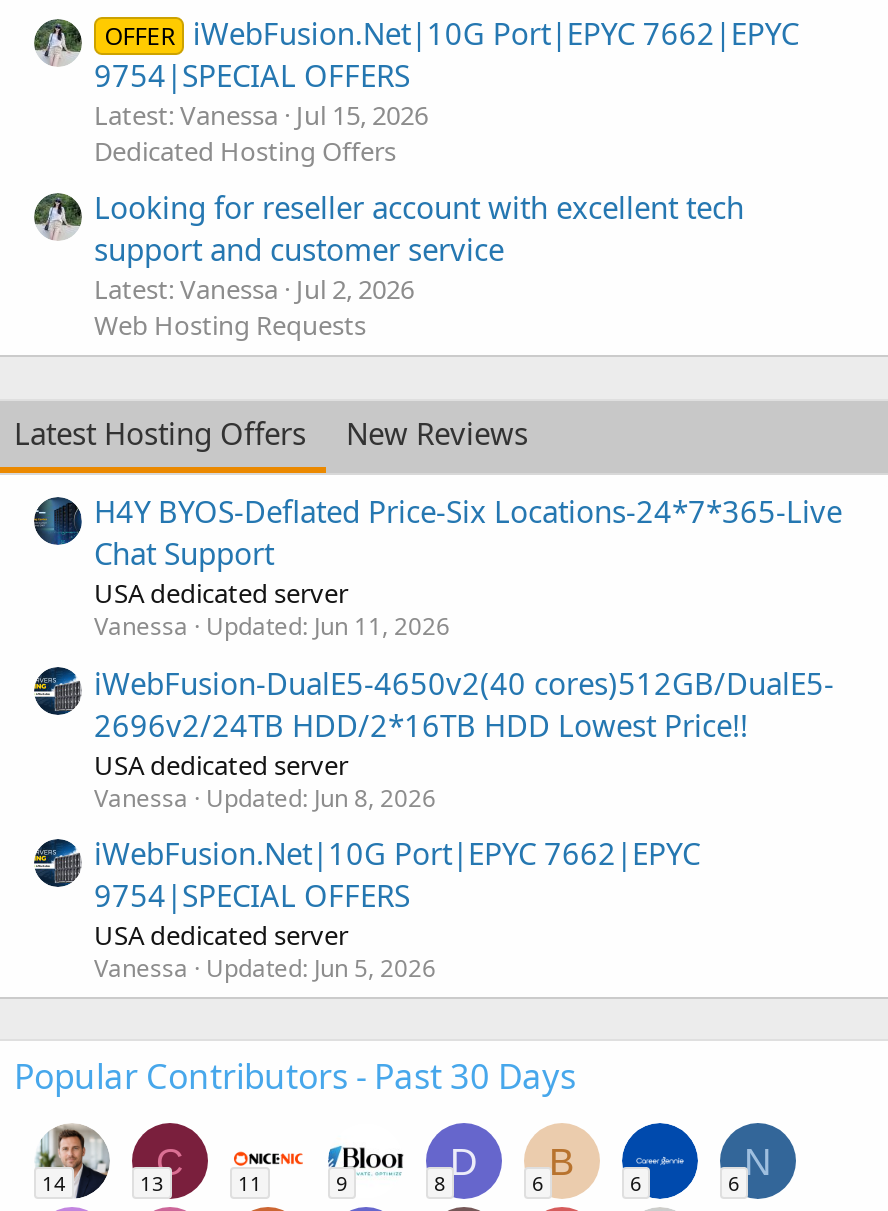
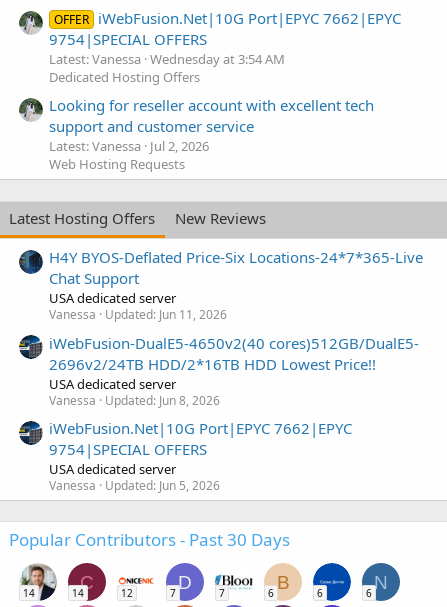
[94,97,428,133] Latest: Vanessa Jul 15, 2026 -> [49,50,285,68] Latest: Vanessa Wednesday at 3:54 AM
[140,1169,348,1197] 13 | 11 | 9 -> [72,586,133,600] 14 | 12
[434,1169,446,1197] 8 -> [170,586,225,600] 7 | 7

